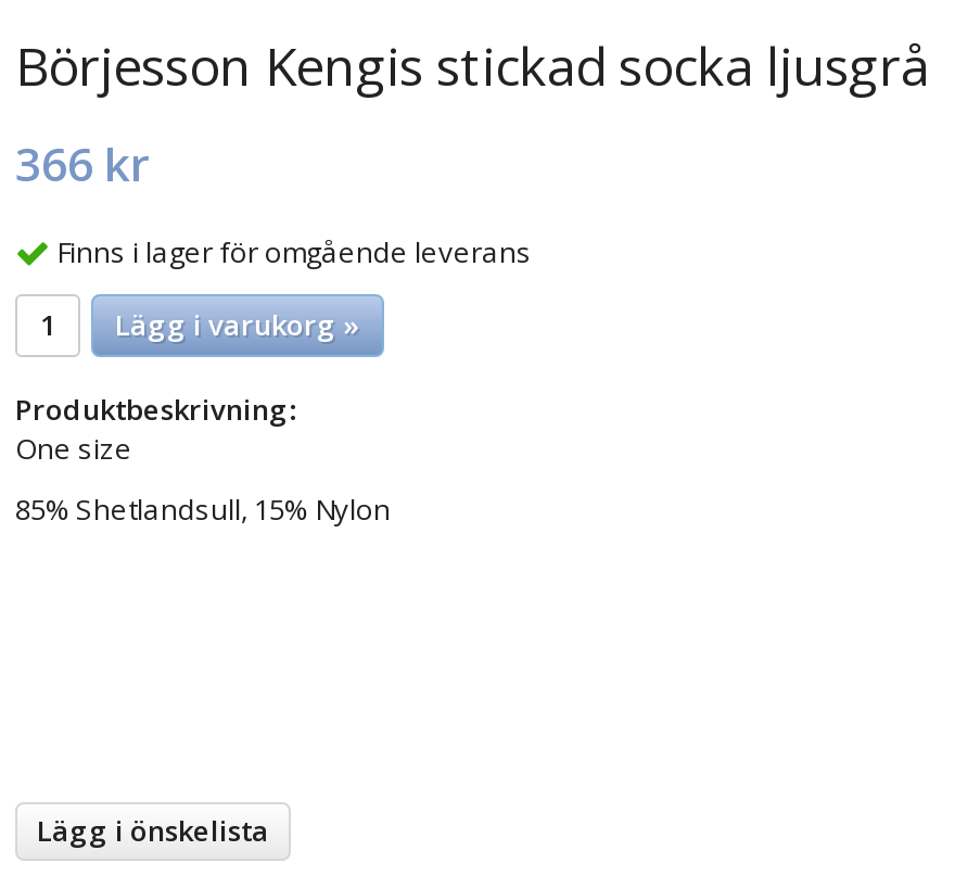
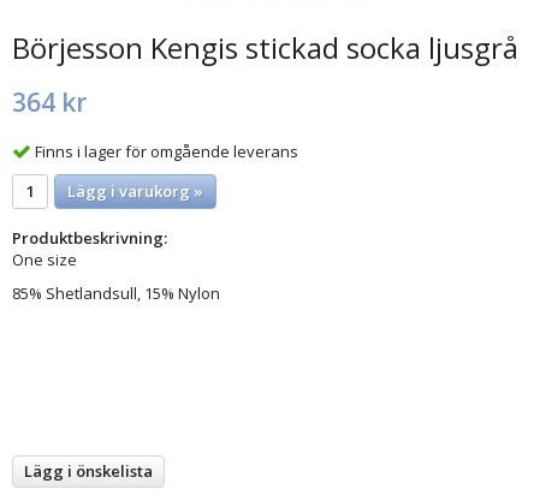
[15,134,150,194] 366 kr -> [12,85,87,119] 364 kr

